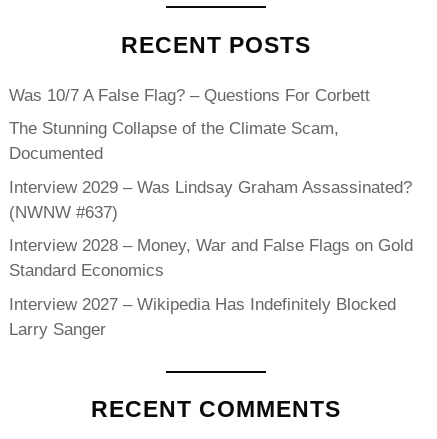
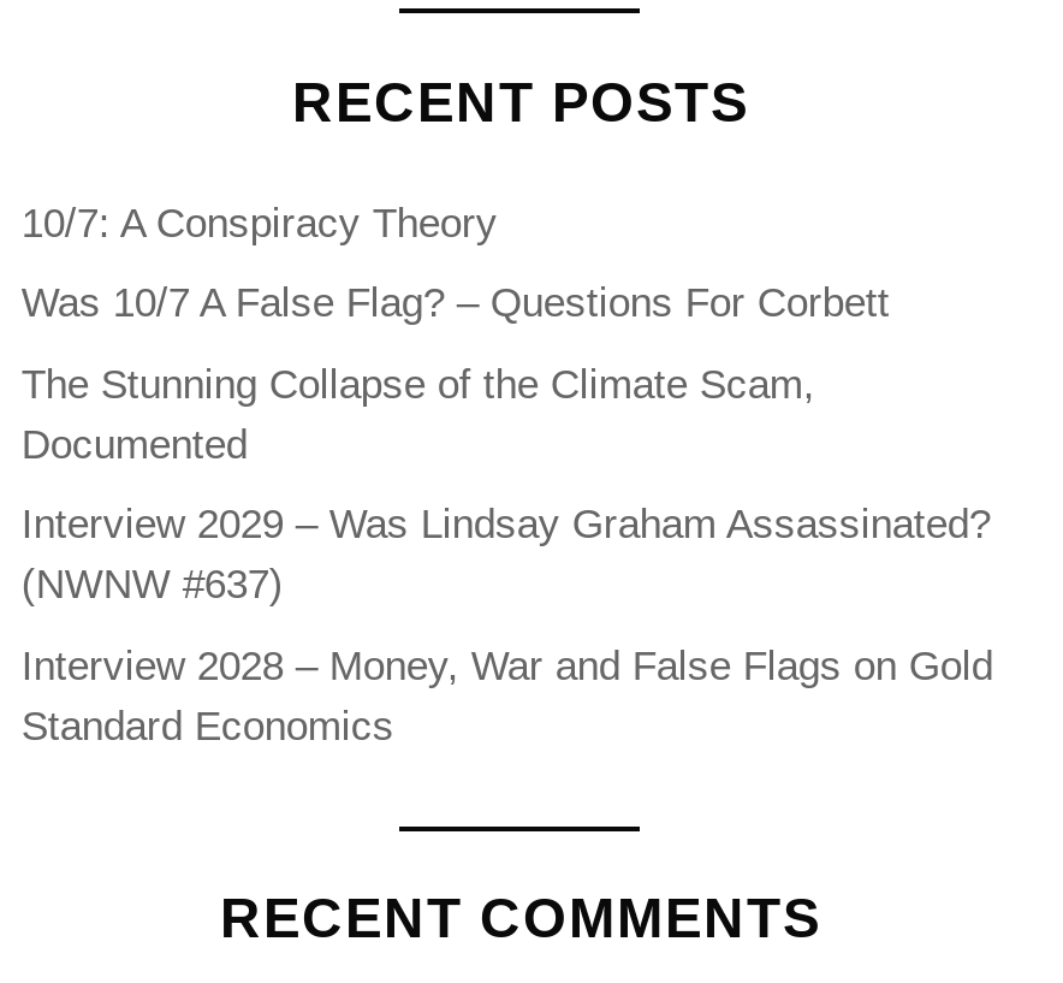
none -> [21,200,498,245] 10/7: A Conspiracy Theory
moved [9,85,413,280] -> [21,280,993,748]: Was 10/7 A False Flag? – Questions For Corbett | The Stunning Collapse of the Climate Scam, | Documented | Interview 2029 – Was Lindsay Graham Assassinated? | (NWNW #637) | Interview 2028 – Money, War and False Flags on Gold | Standard Economics
[9,294,396,338] Interview 2027 – Wikipedia Has Indefinitely Blocked | Larry Sanger -> none

